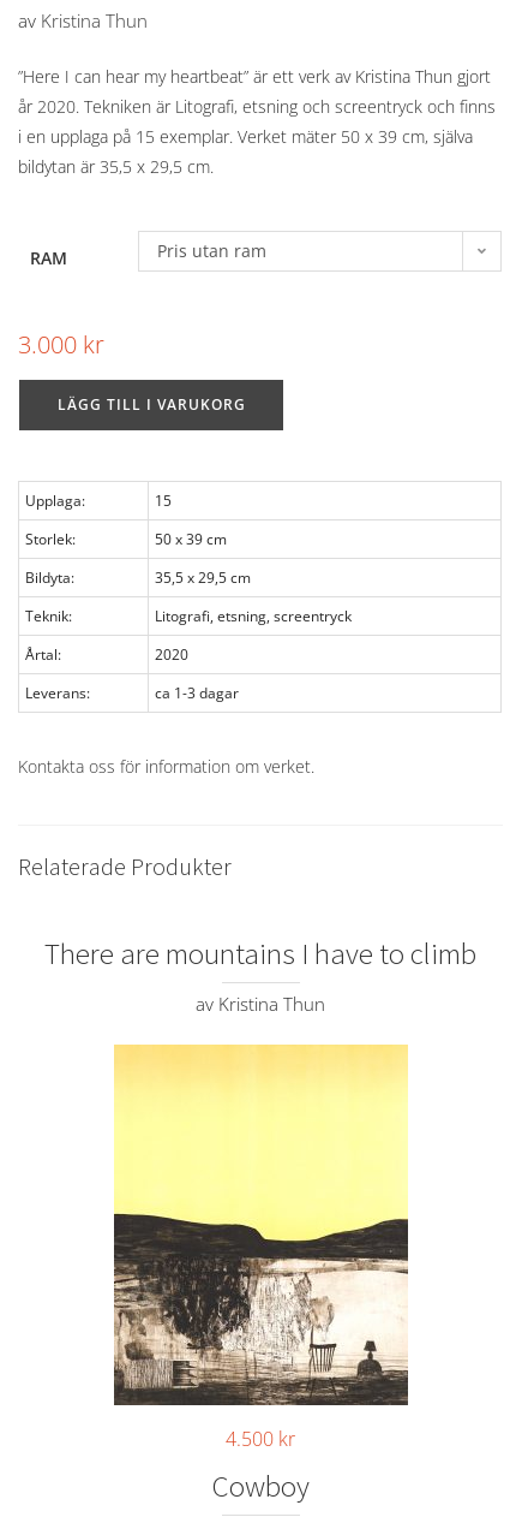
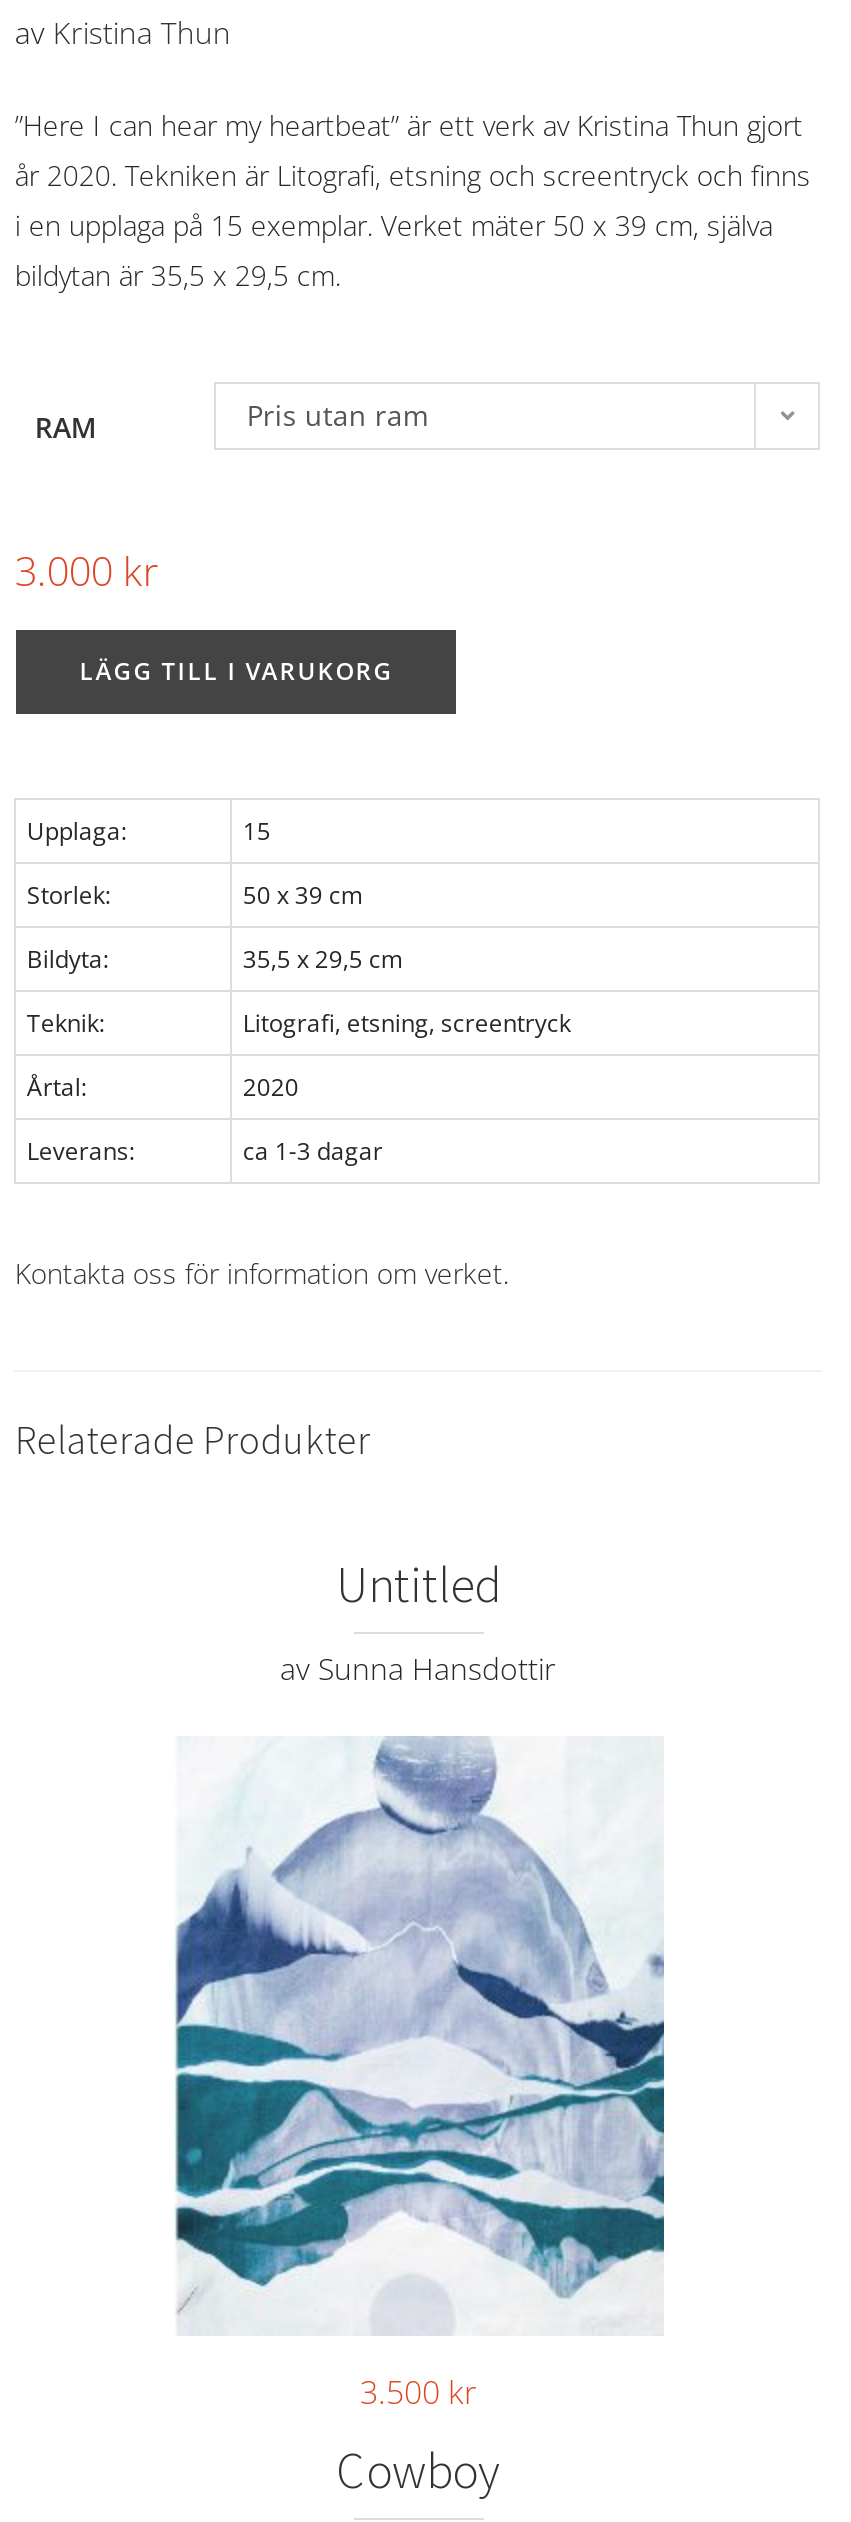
[44,934,476,972] There are mountains I have to climb -> [336,1551,500,1615] Untitled
[196,992,325,1016] av Kristina Thun -> [280,1648,556,1688] av Sunna Hansdottir
[113,1043,409,1452] [image] | 4.500 kr -> [174,1736,666,2414] [image] | 3.500 kr

